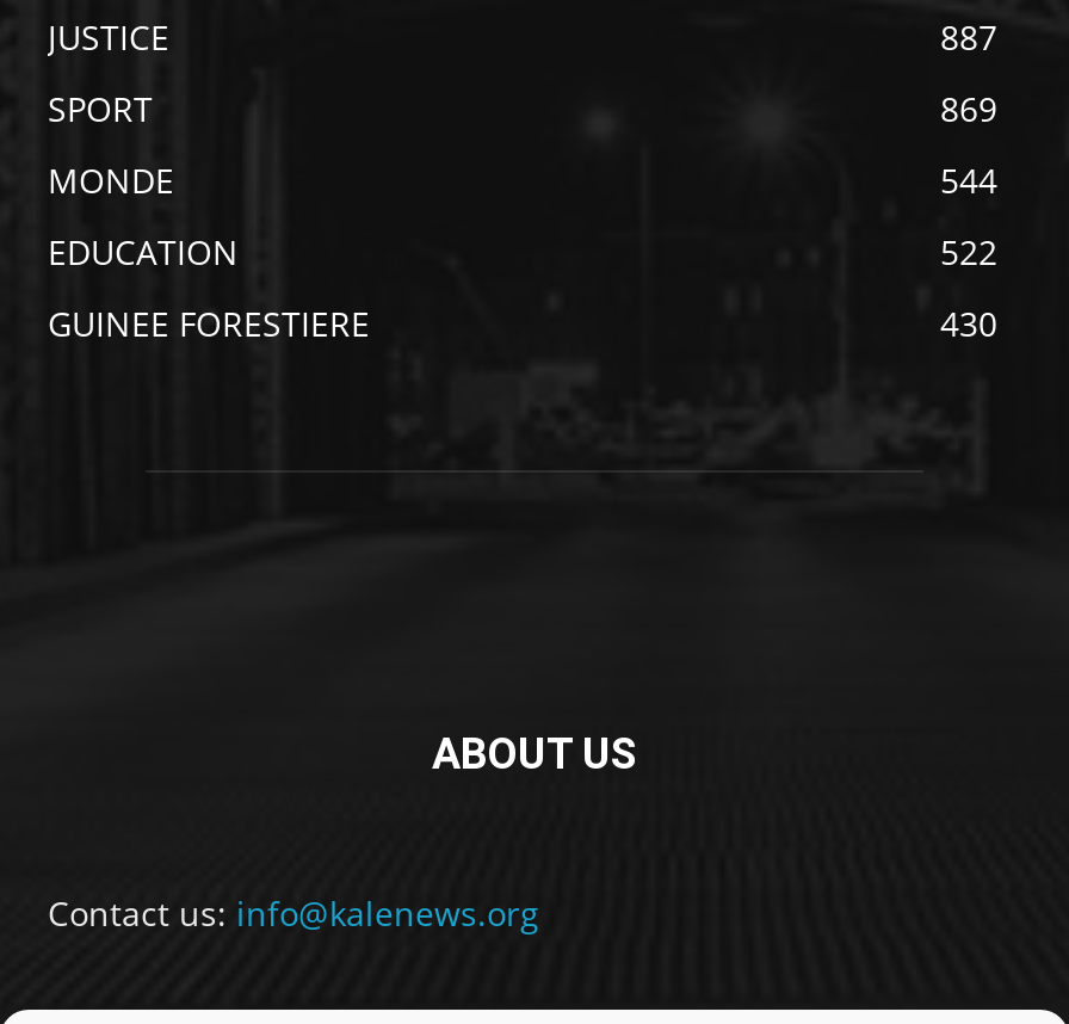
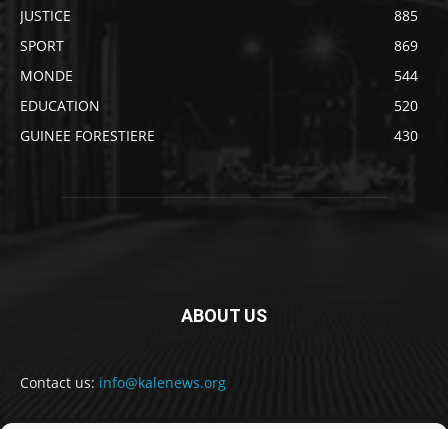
[940,15,997,60] 887 -> [394,6,418,25] 885
[940,230,997,275] 522 -> [394,96,418,115] 520

